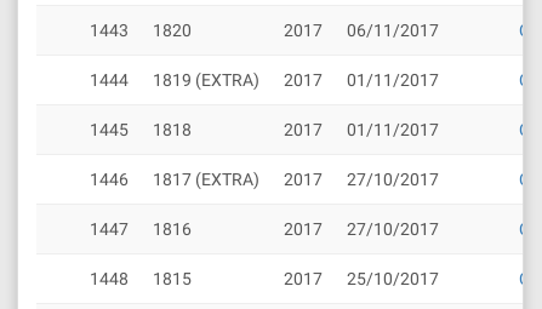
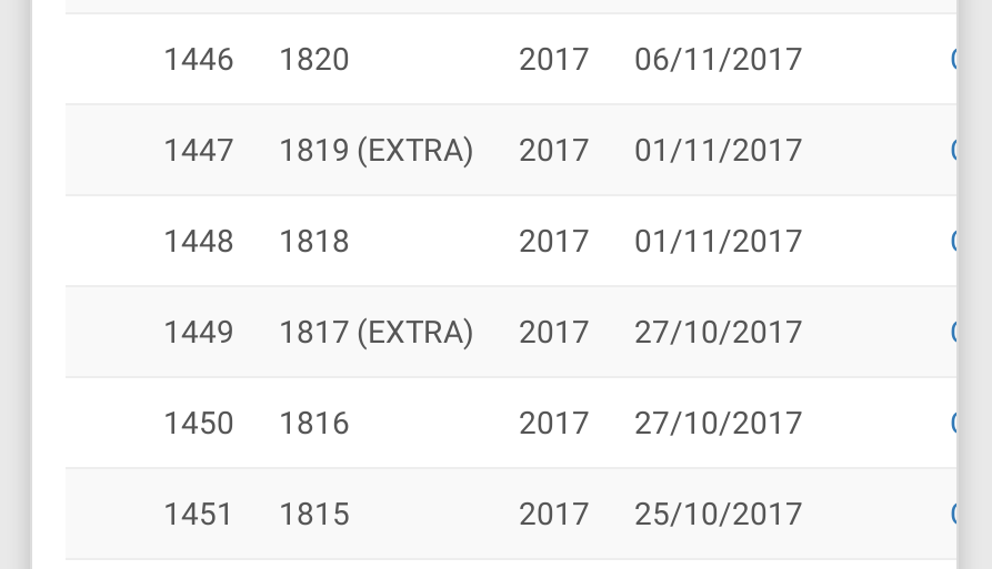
[90,21,192,40] 1443 1820 -> [163,41,350,77] 1446 1820
[90,70,439,90] 1444 1819 (EXTRA) 2017 01/11/2017 -> [163,132,803,167] 1447 1819 (EXTRA) 2017 01/11/2017
[90,120,192,139] 1445 1818 -> [163,223,350,258] 1448 1818
[90,170,439,189] 1446 1817 (EXTRA) 2017 27/10/2017 -> [163,314,803,349] 1449 1817 (EXTRA) 2017 27/10/2017
[90,219,192,239] 1447 1816 -> [163,405,350,440] 1450 1816
[90,269,192,288] 1448 1815 -> [163,496,350,531] 1451 1815

